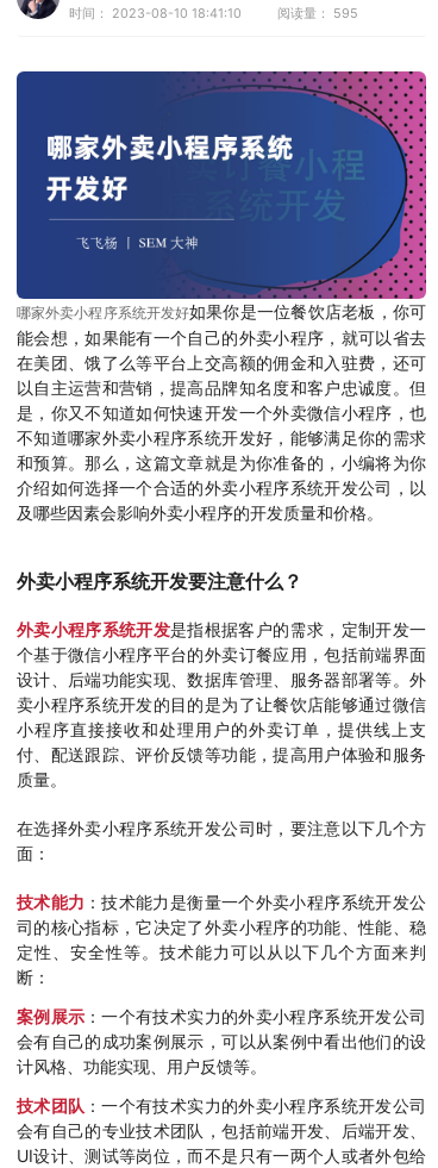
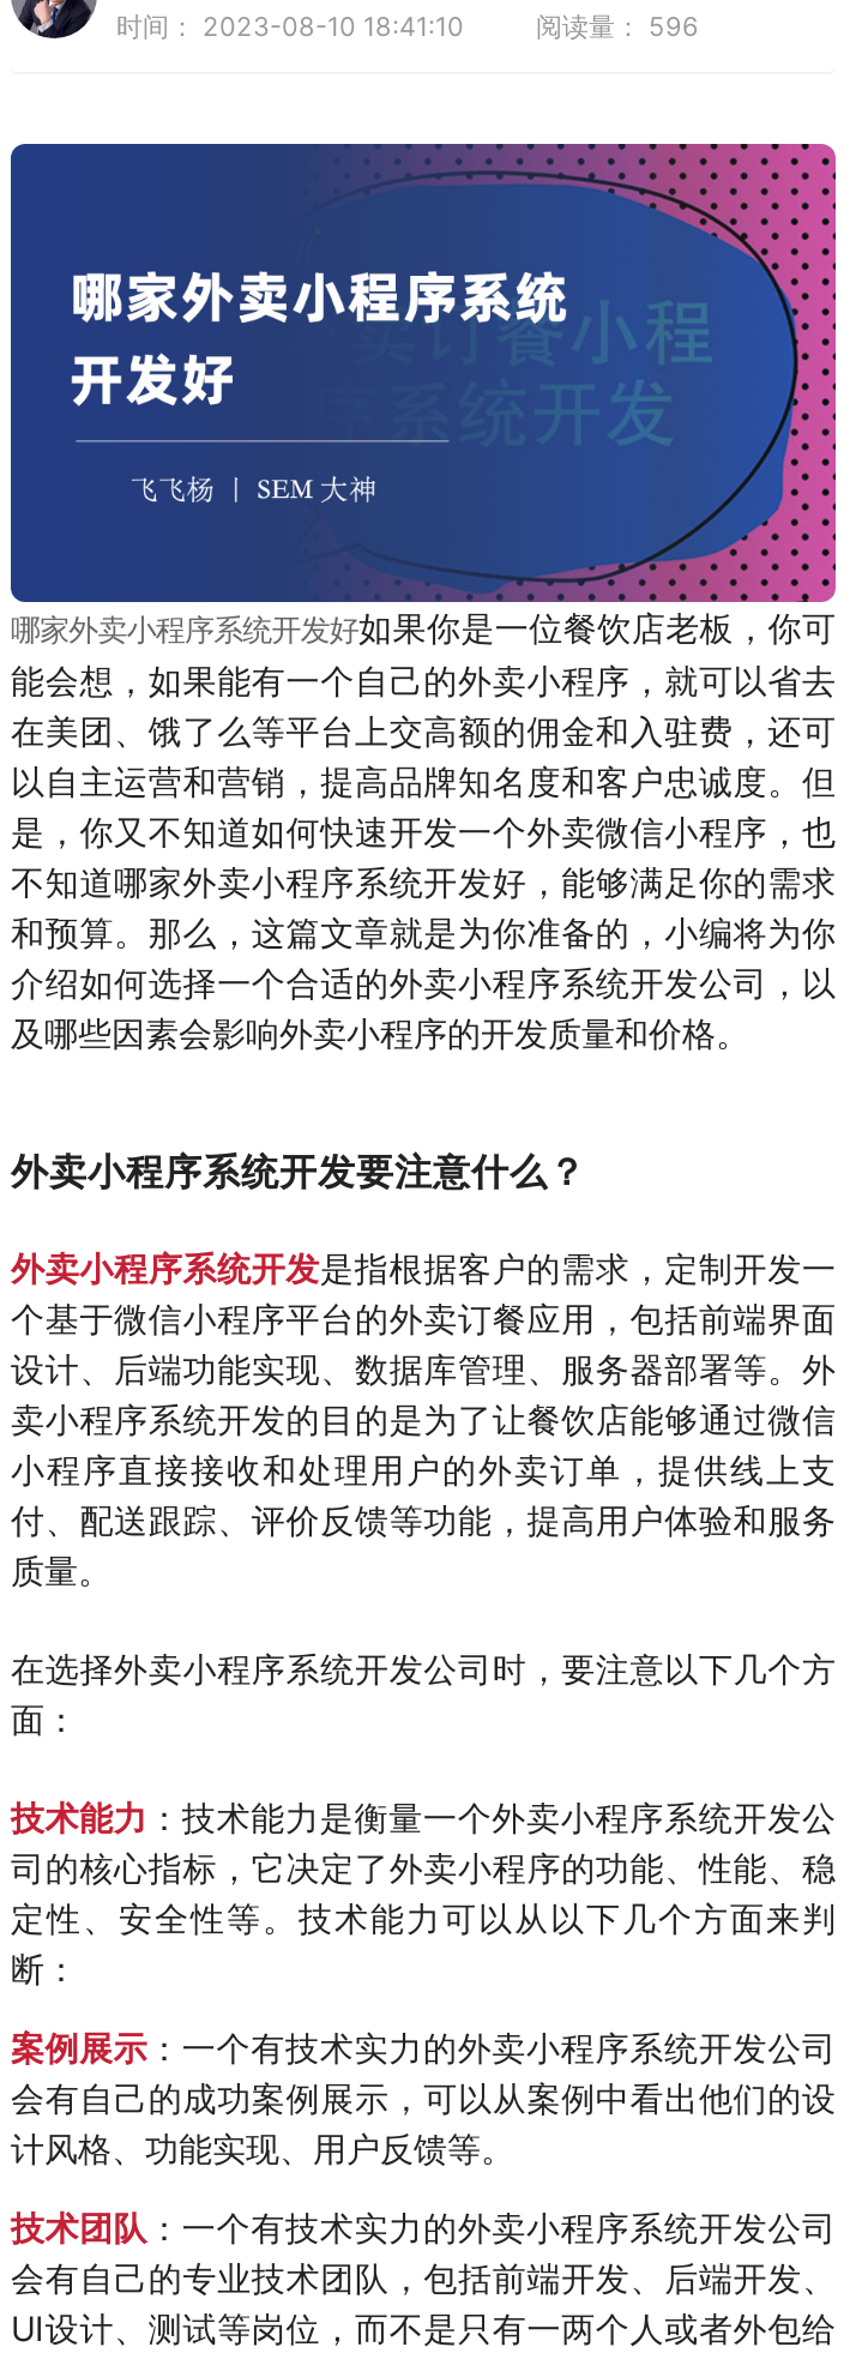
[277,5,358,21] 阅读量：595 -> [536,10,699,43] 阅读量：596

